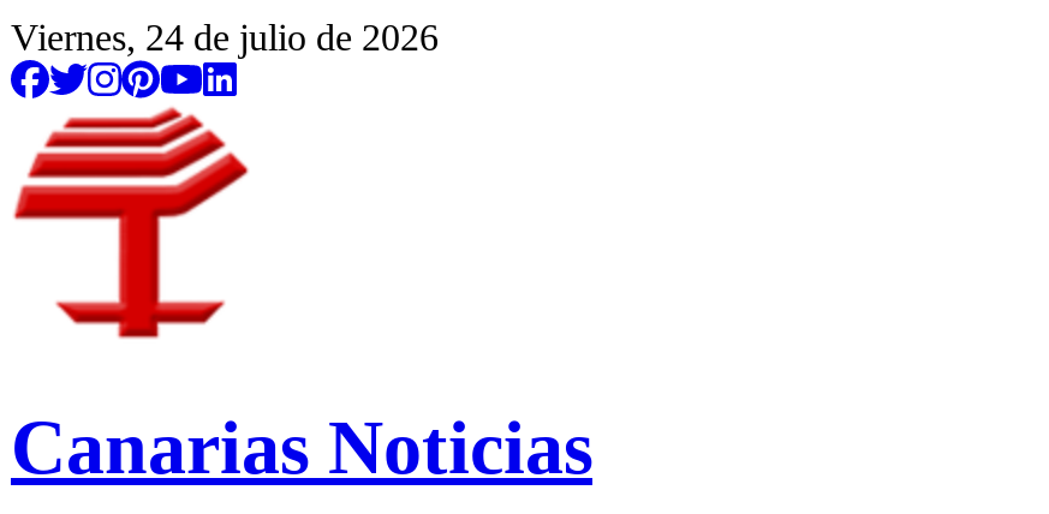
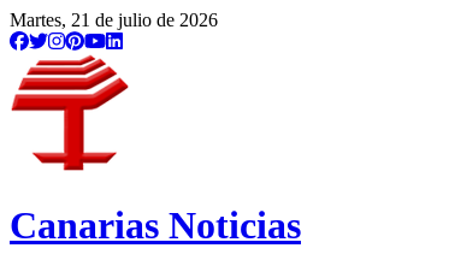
[11,17,439,58] Viernes, 24 de julio de 2026 -> [10,10,218,30] Martes, 21 de julio de 2026

